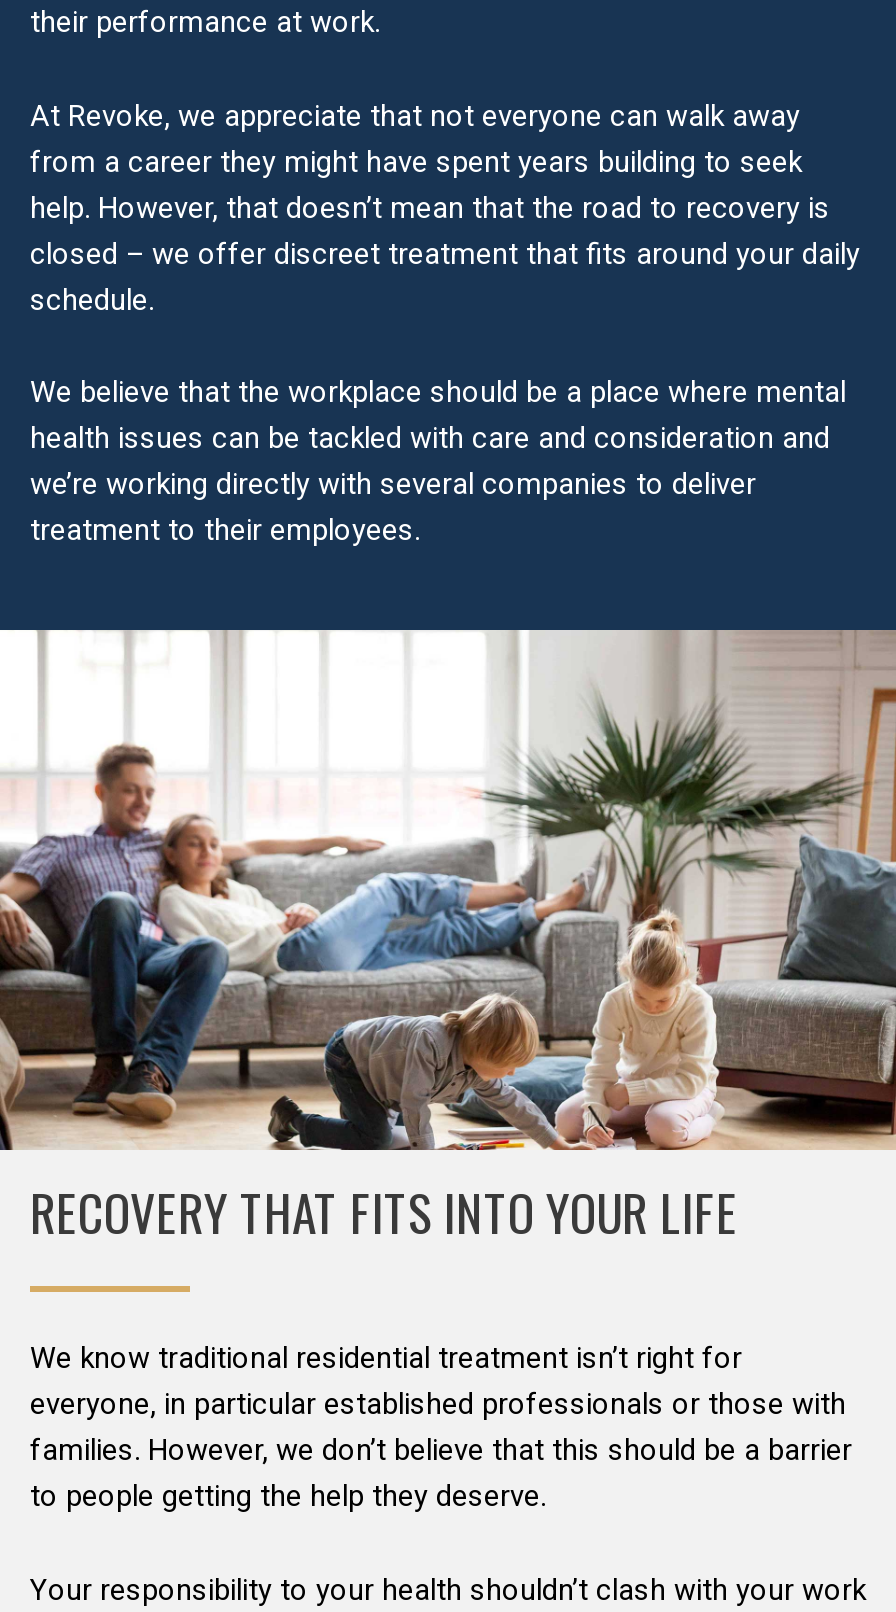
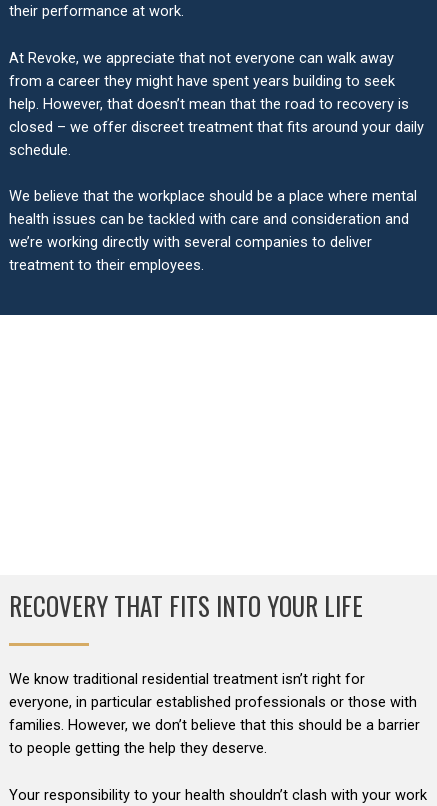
[6,628,890,1152] [image] -> none

